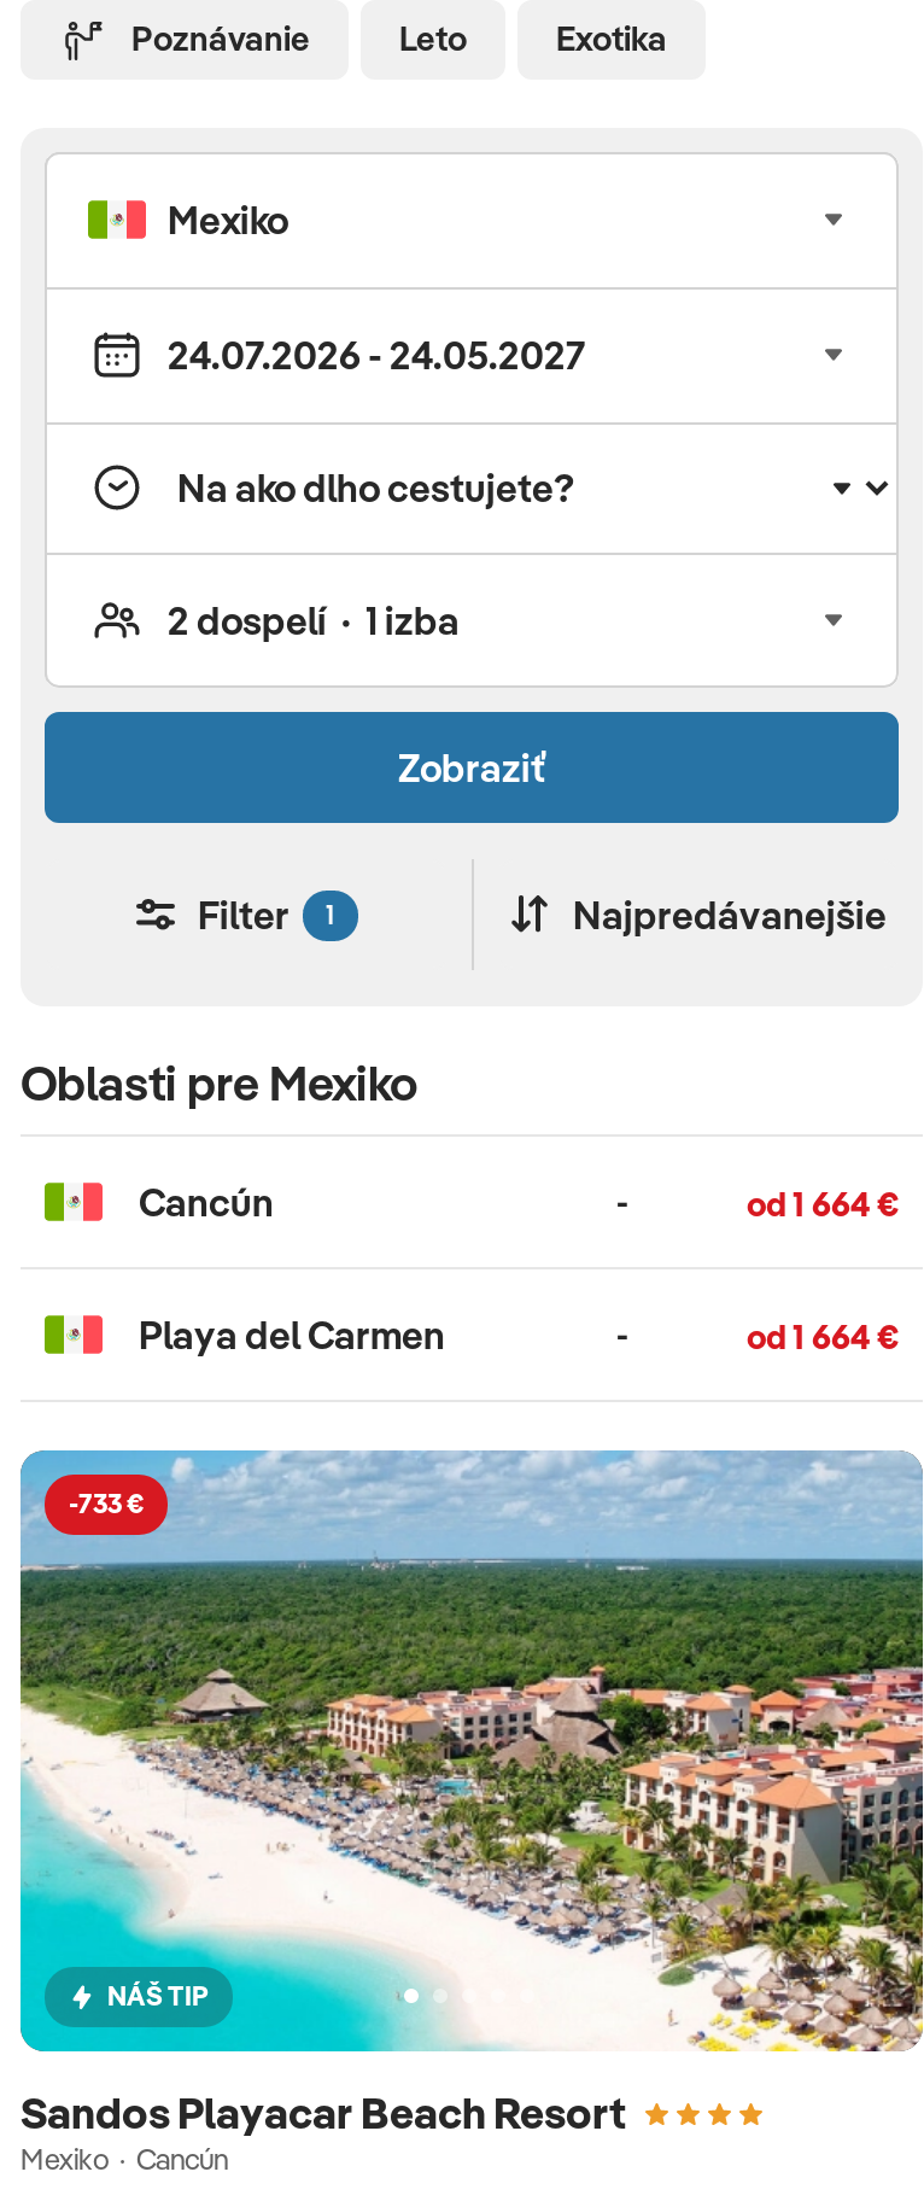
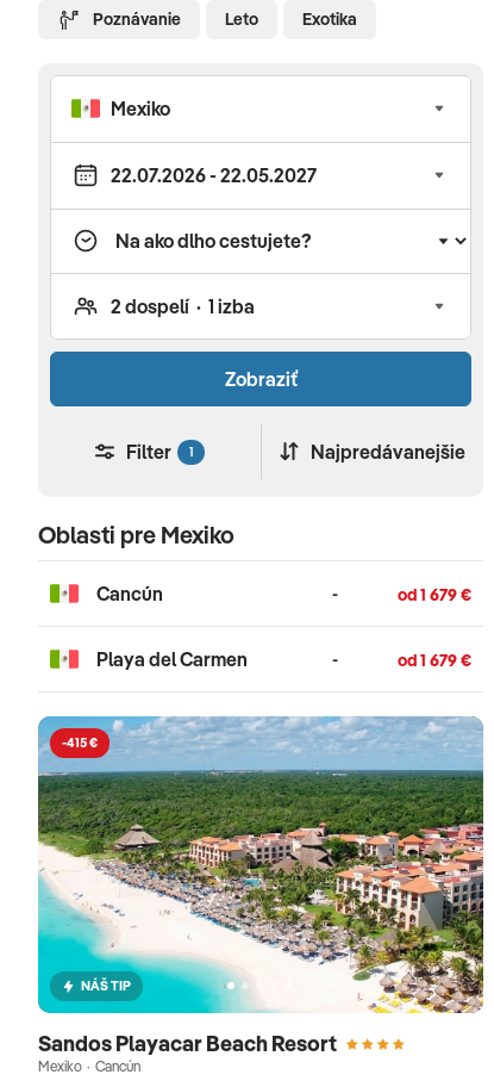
[747,1183,899,1226] od 1 664 € -> [398,584,471,605] od 1 679 €
[747,1315,899,1359] od 1 664 € -> [398,650,471,671] od 1 679 €
[69,1487,144,1520] -733 € -> [62,734,98,751] -415 €

